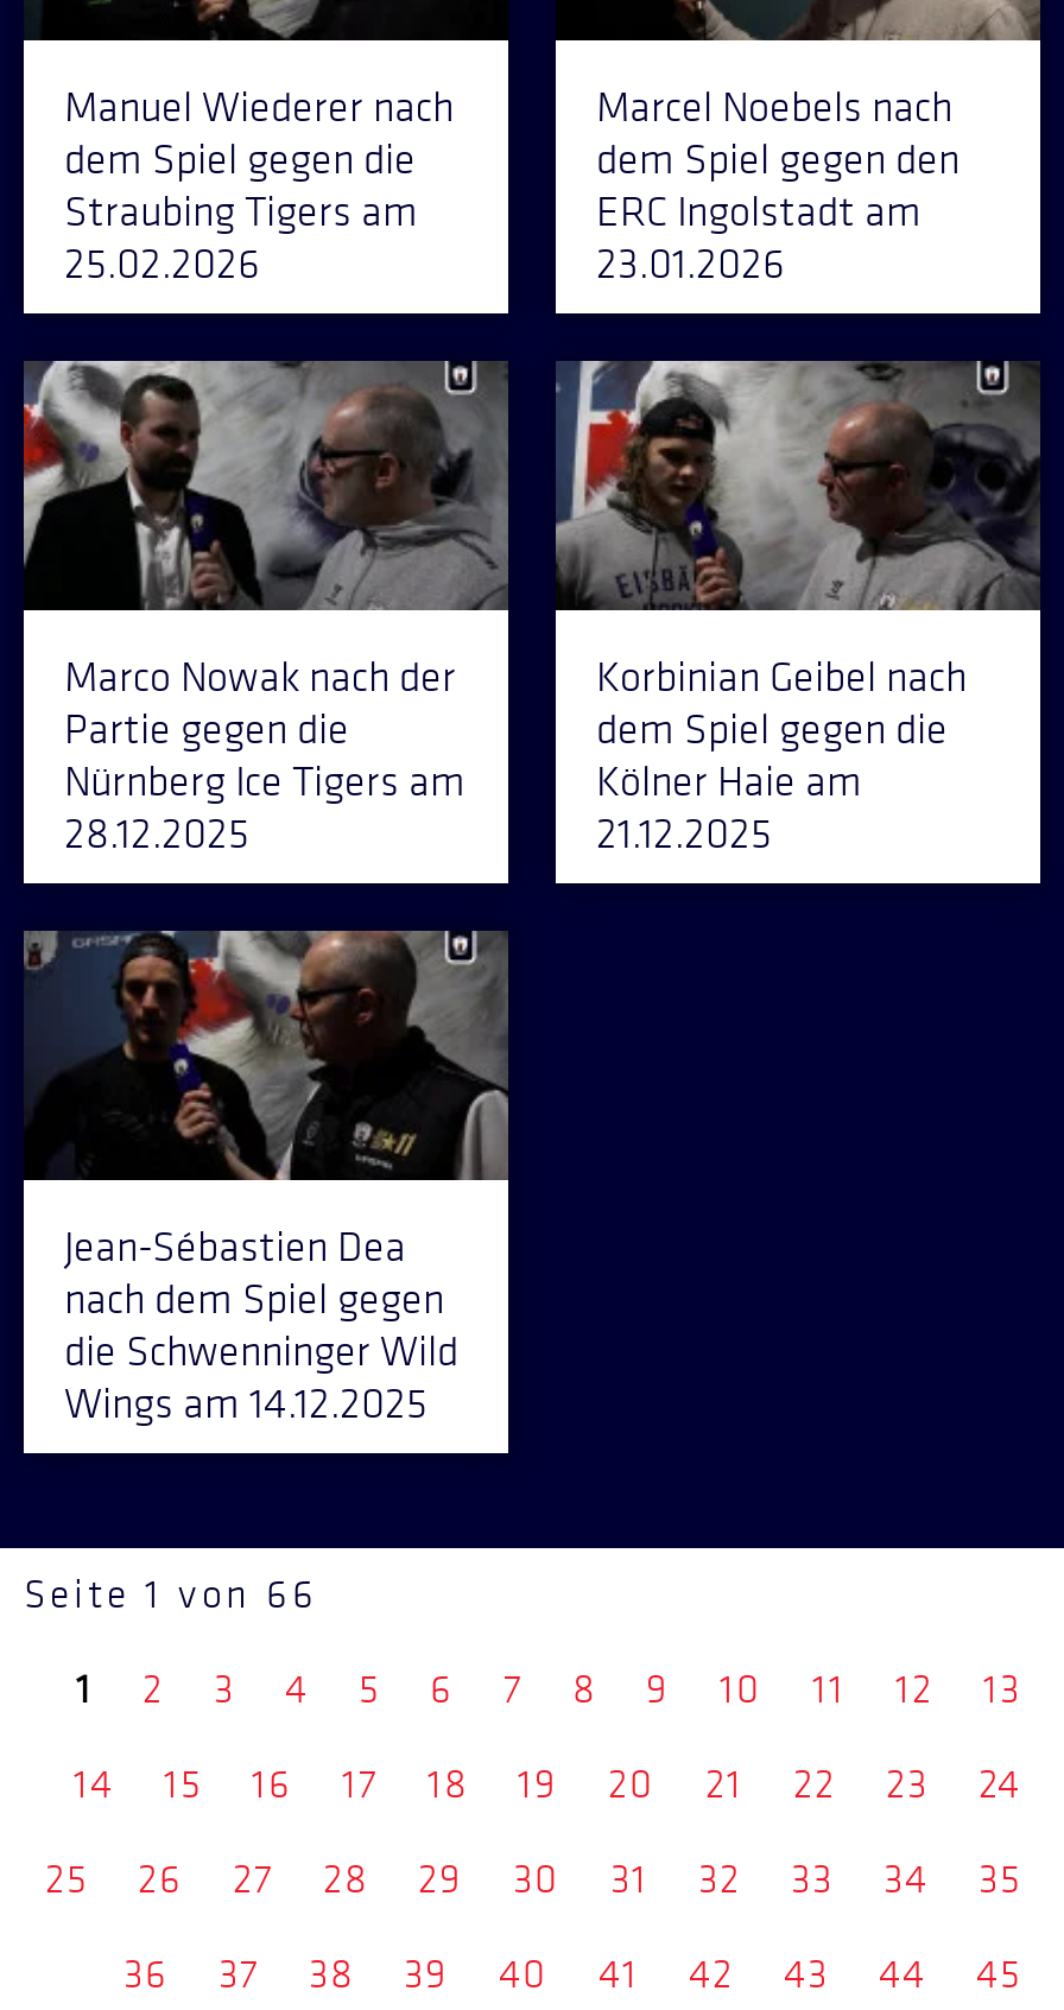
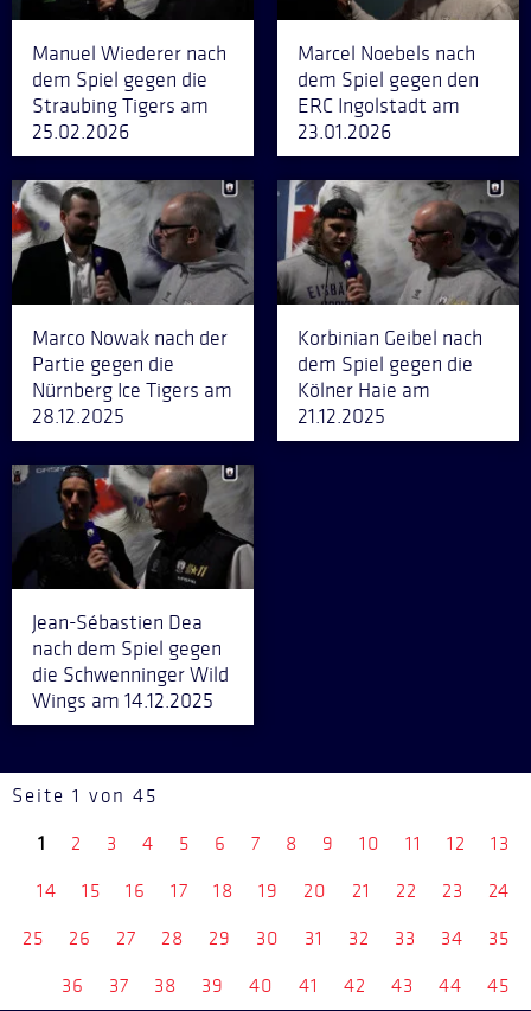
[24,1569,318,1619] Seite 1 von 66 -> [12,783,158,808] Seite 1 von 45

